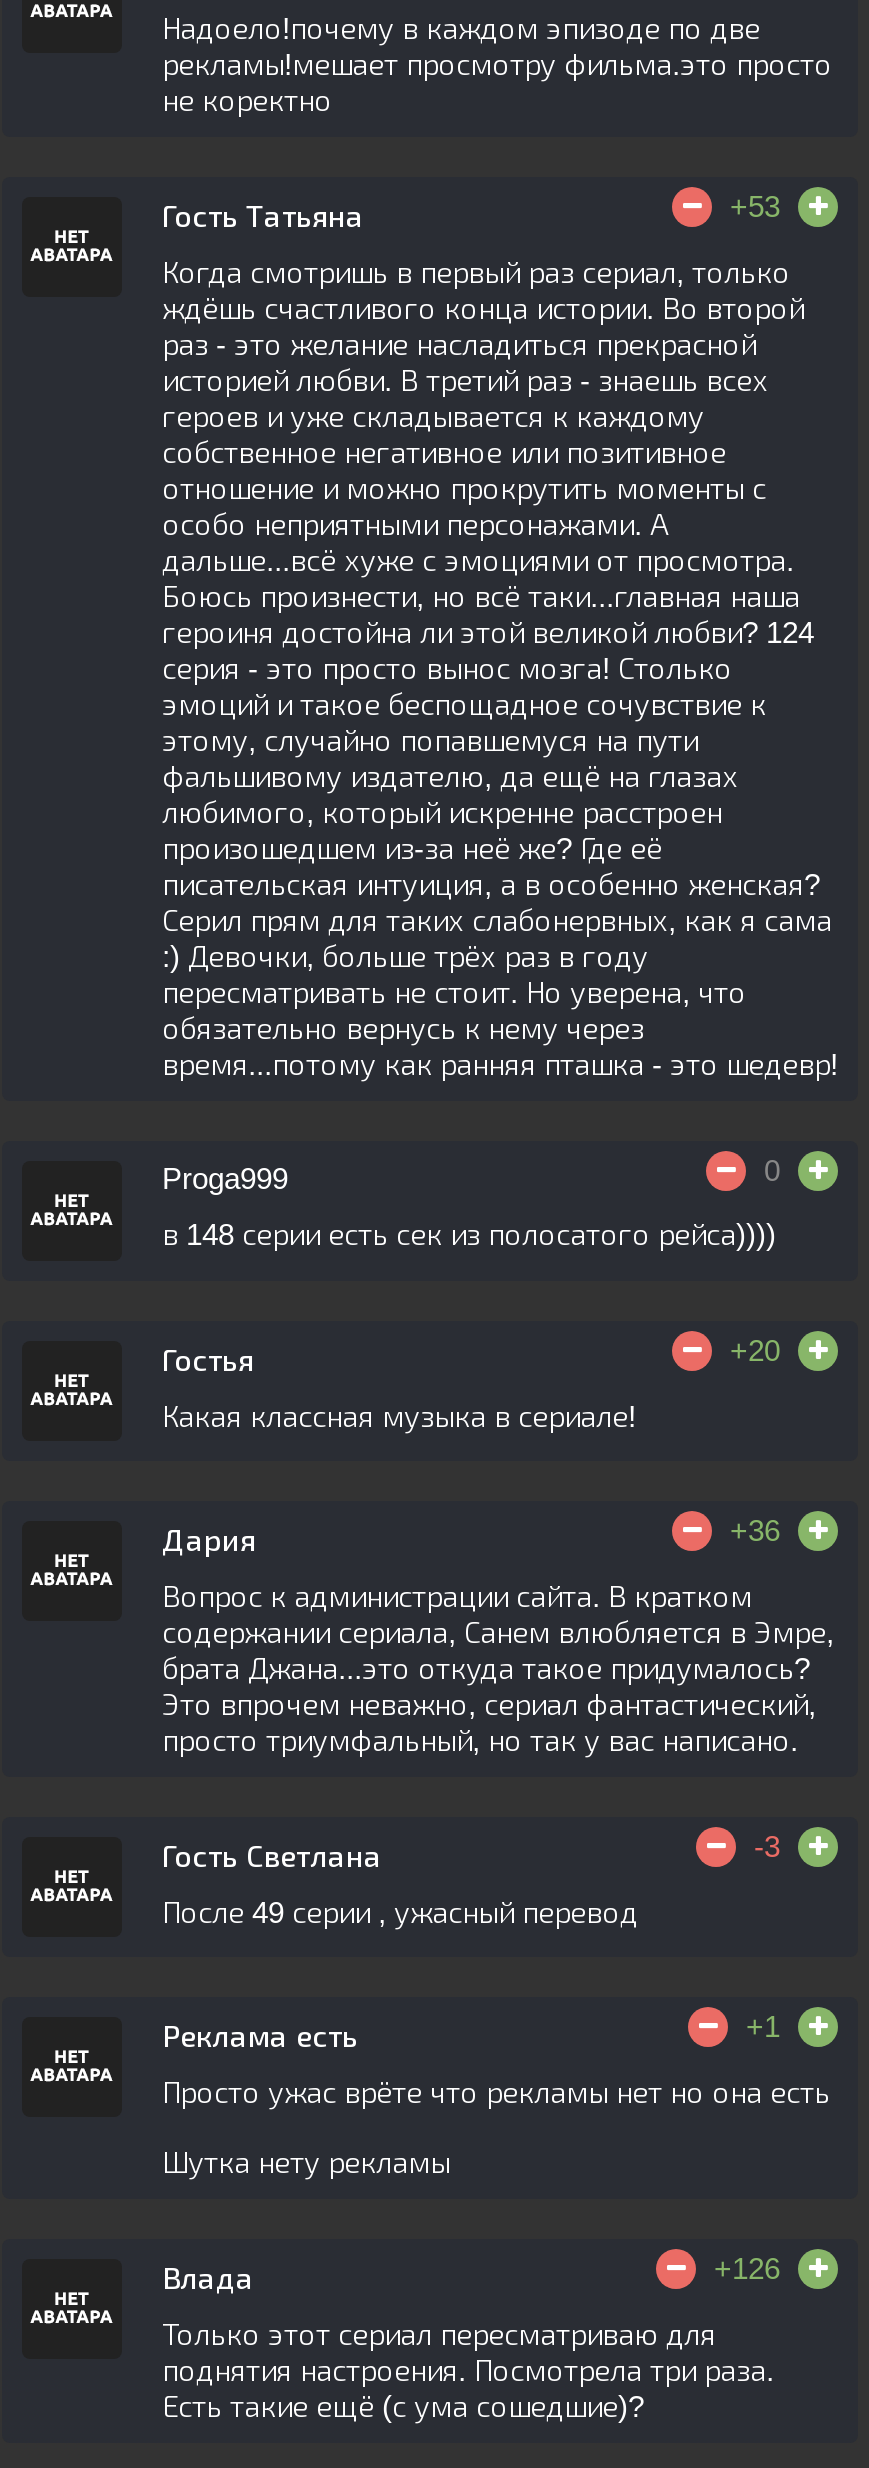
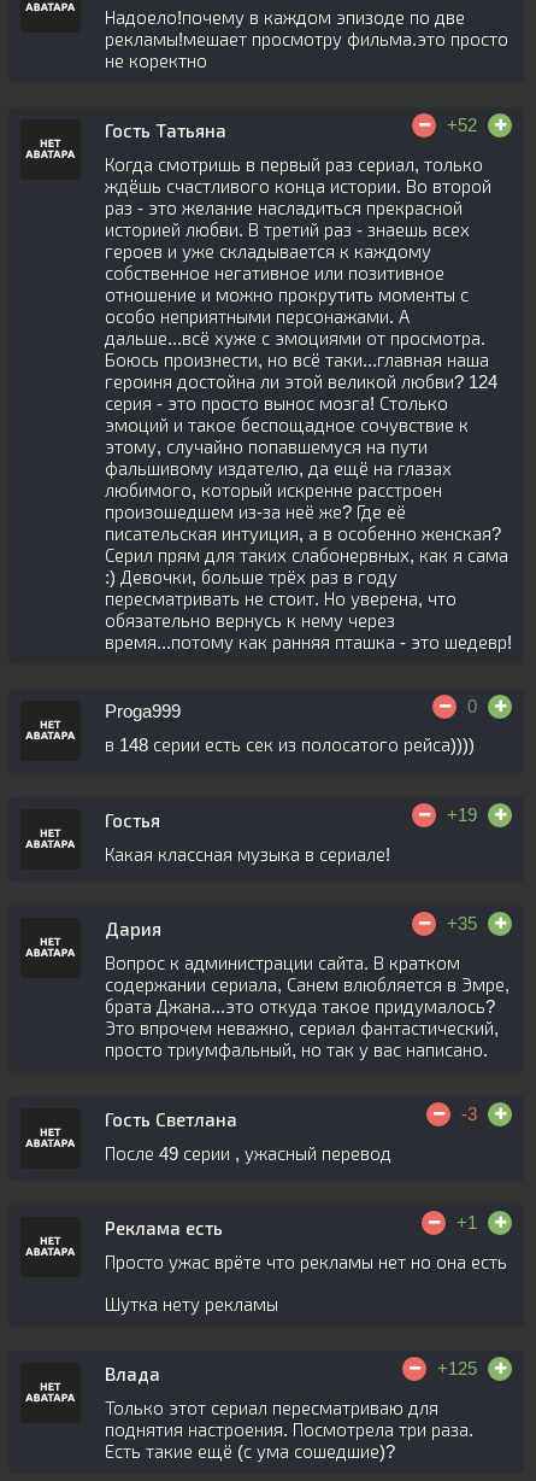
[730,190,780,224] +53 -> [447,115,477,136] +52
[730,1334,780,1368] +20 -> [447,805,477,825] +19
[730,1514,780,1548] +36 -> [447,913,477,934] +35
[714,2252,780,2286] +126 -> [437,1358,477,1379] +125

